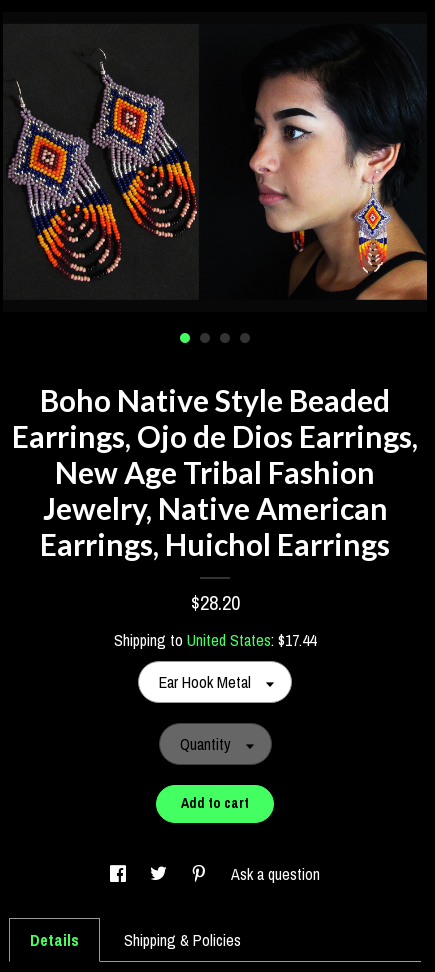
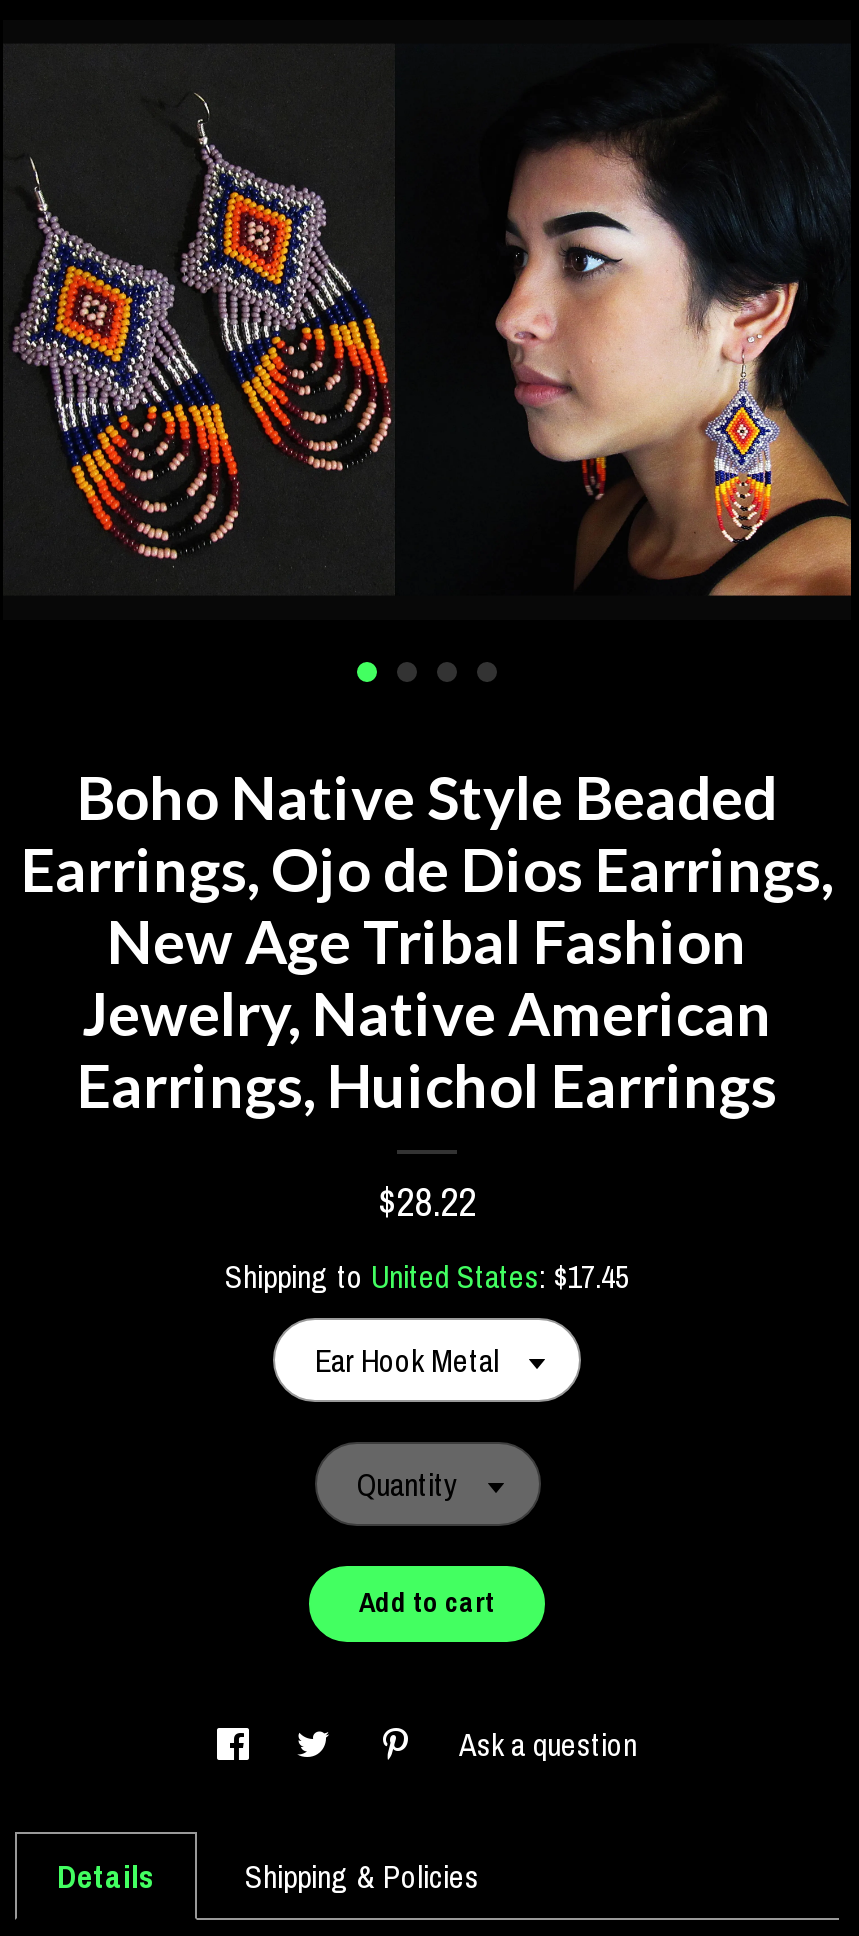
[190,589,239,616] $28.20 -> [378,1174,476,1228] $28.22
[114,629,316,651] Shipping to United States: $17.44 -> [225,1254,629,1298] Shipping to United States: $17.45

